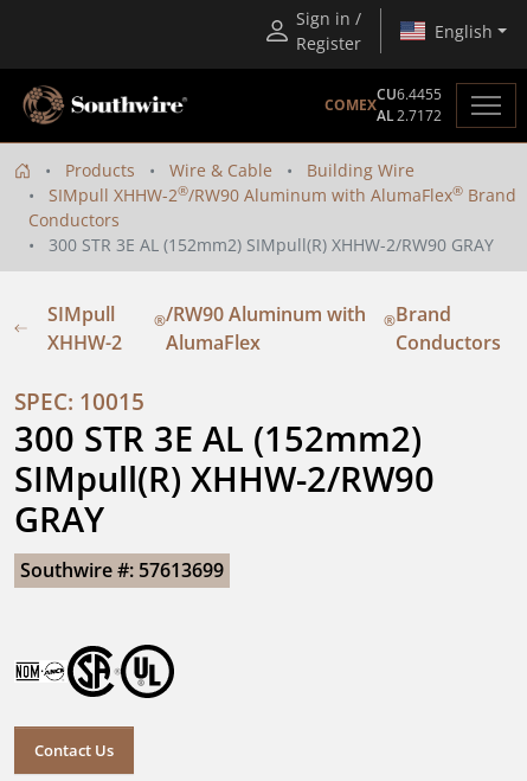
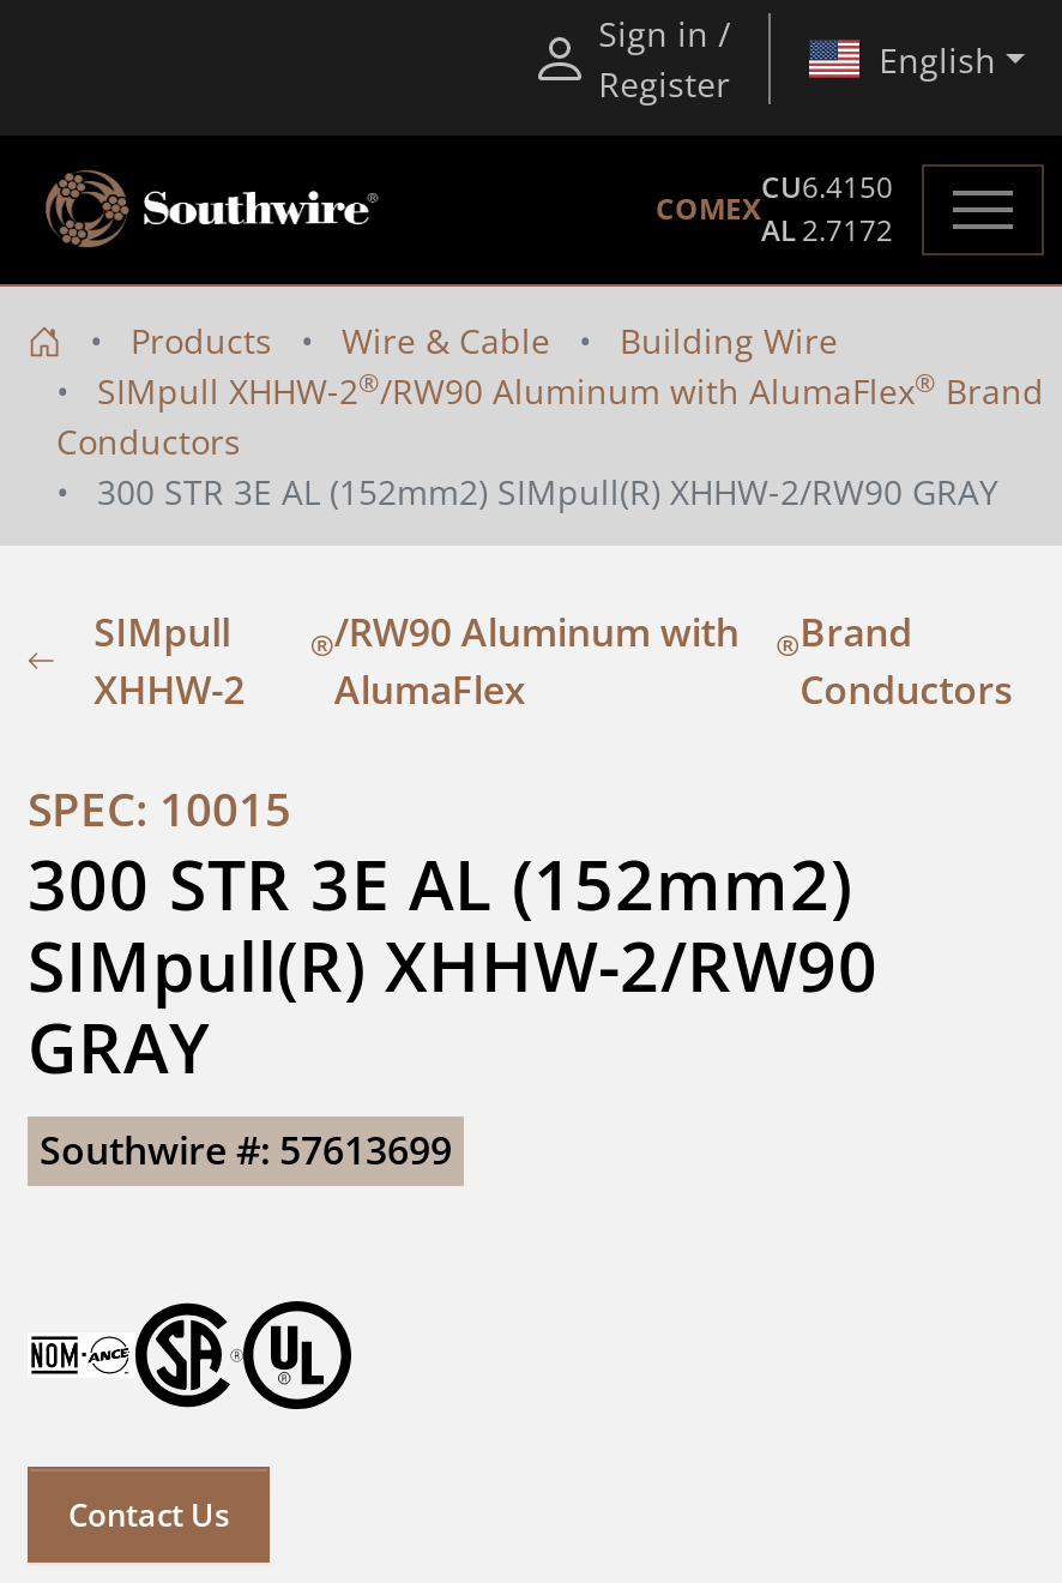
[377,84,442,104] CU6.4455 -> [761,167,893,207] CU6.4150

